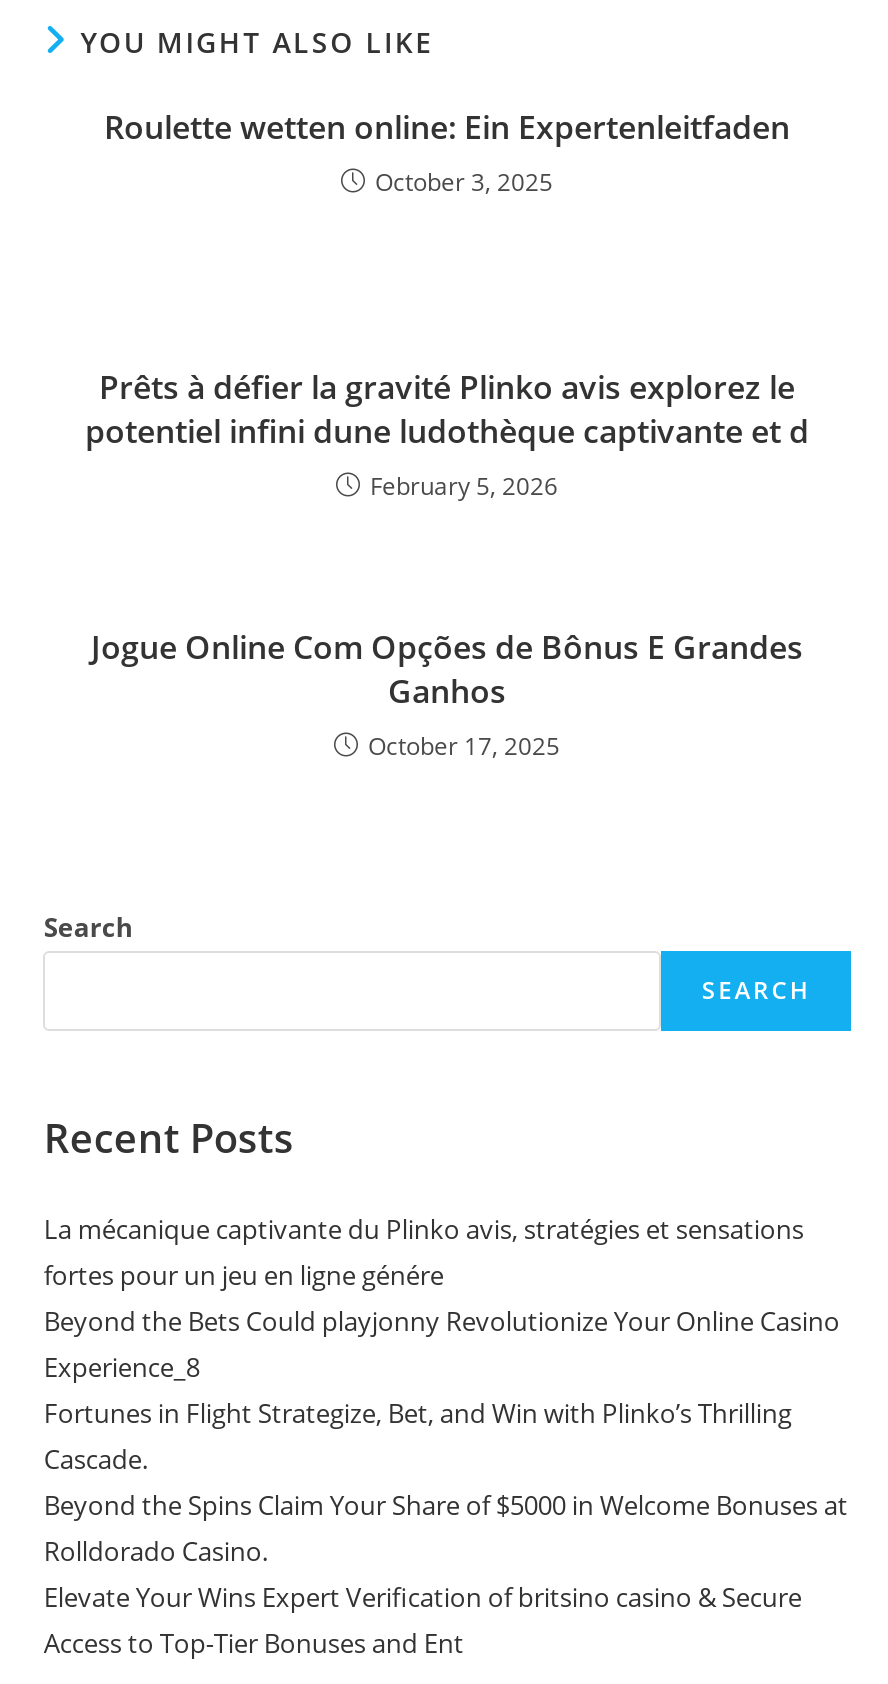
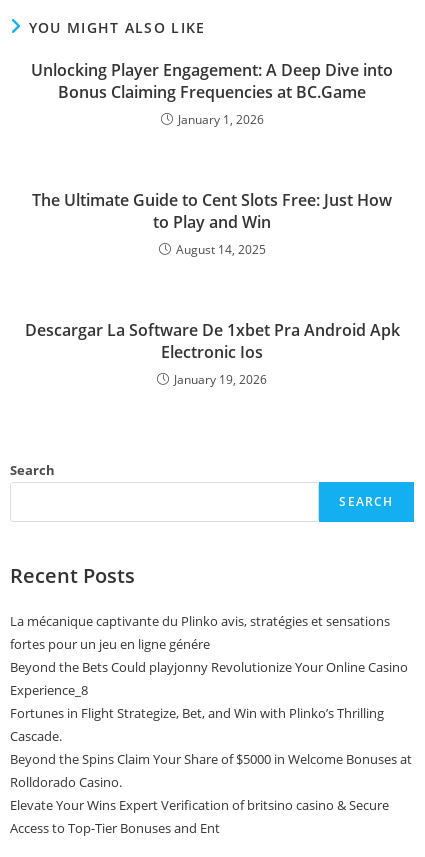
[104,104,790,198] Roulette wetten online: Ein Expertenleitfaden | October 3, 2025 -> [31,59,393,128] Unlocking Player Engagement: A Deep Dive into | Bonus Claiming Frequencies at BC.Game | January 1, 2026
[85,364,809,502] Prêts à défier la gravité Plinko avis explorez le | potentiel infini dune ludothèque captivante et d | February 5, 2026 -> [32,189,392,258] The Ultimate Guide to Cent Slots Free: Just How | to Play and Win | August 14, 2025
[91,624,803,762] Jogue Online Com Opções de Bônus E Grandes | Ganhos | October 17, 2025 -> [24,319,399,388] Descargar La Software De 1xbet Pra Android Apk | Electronic Ios | January 19, 2026

